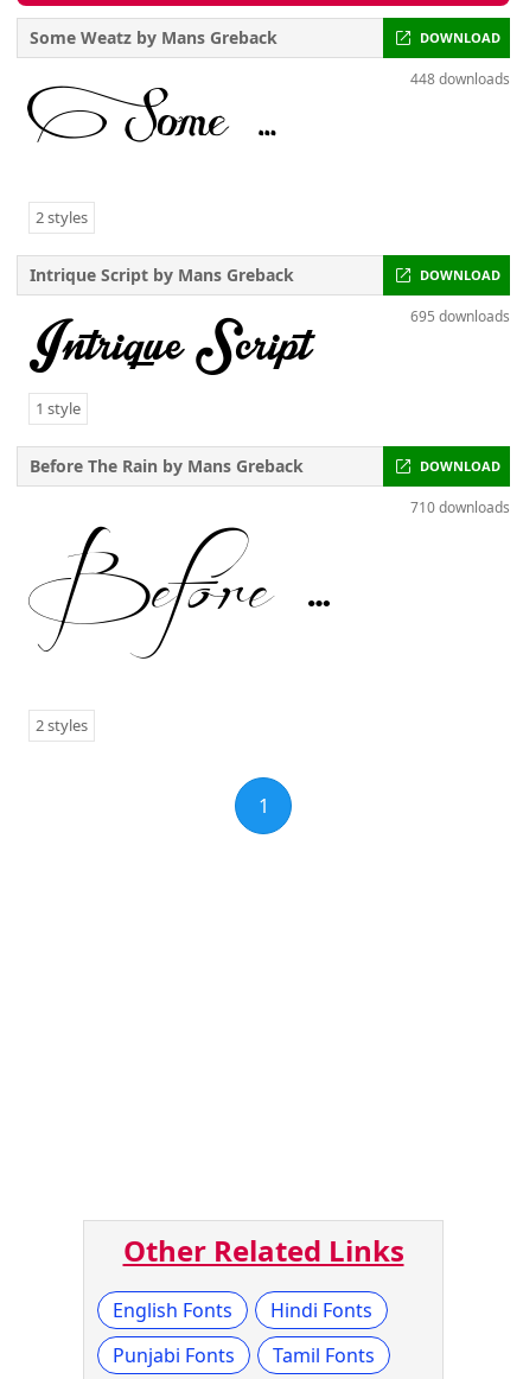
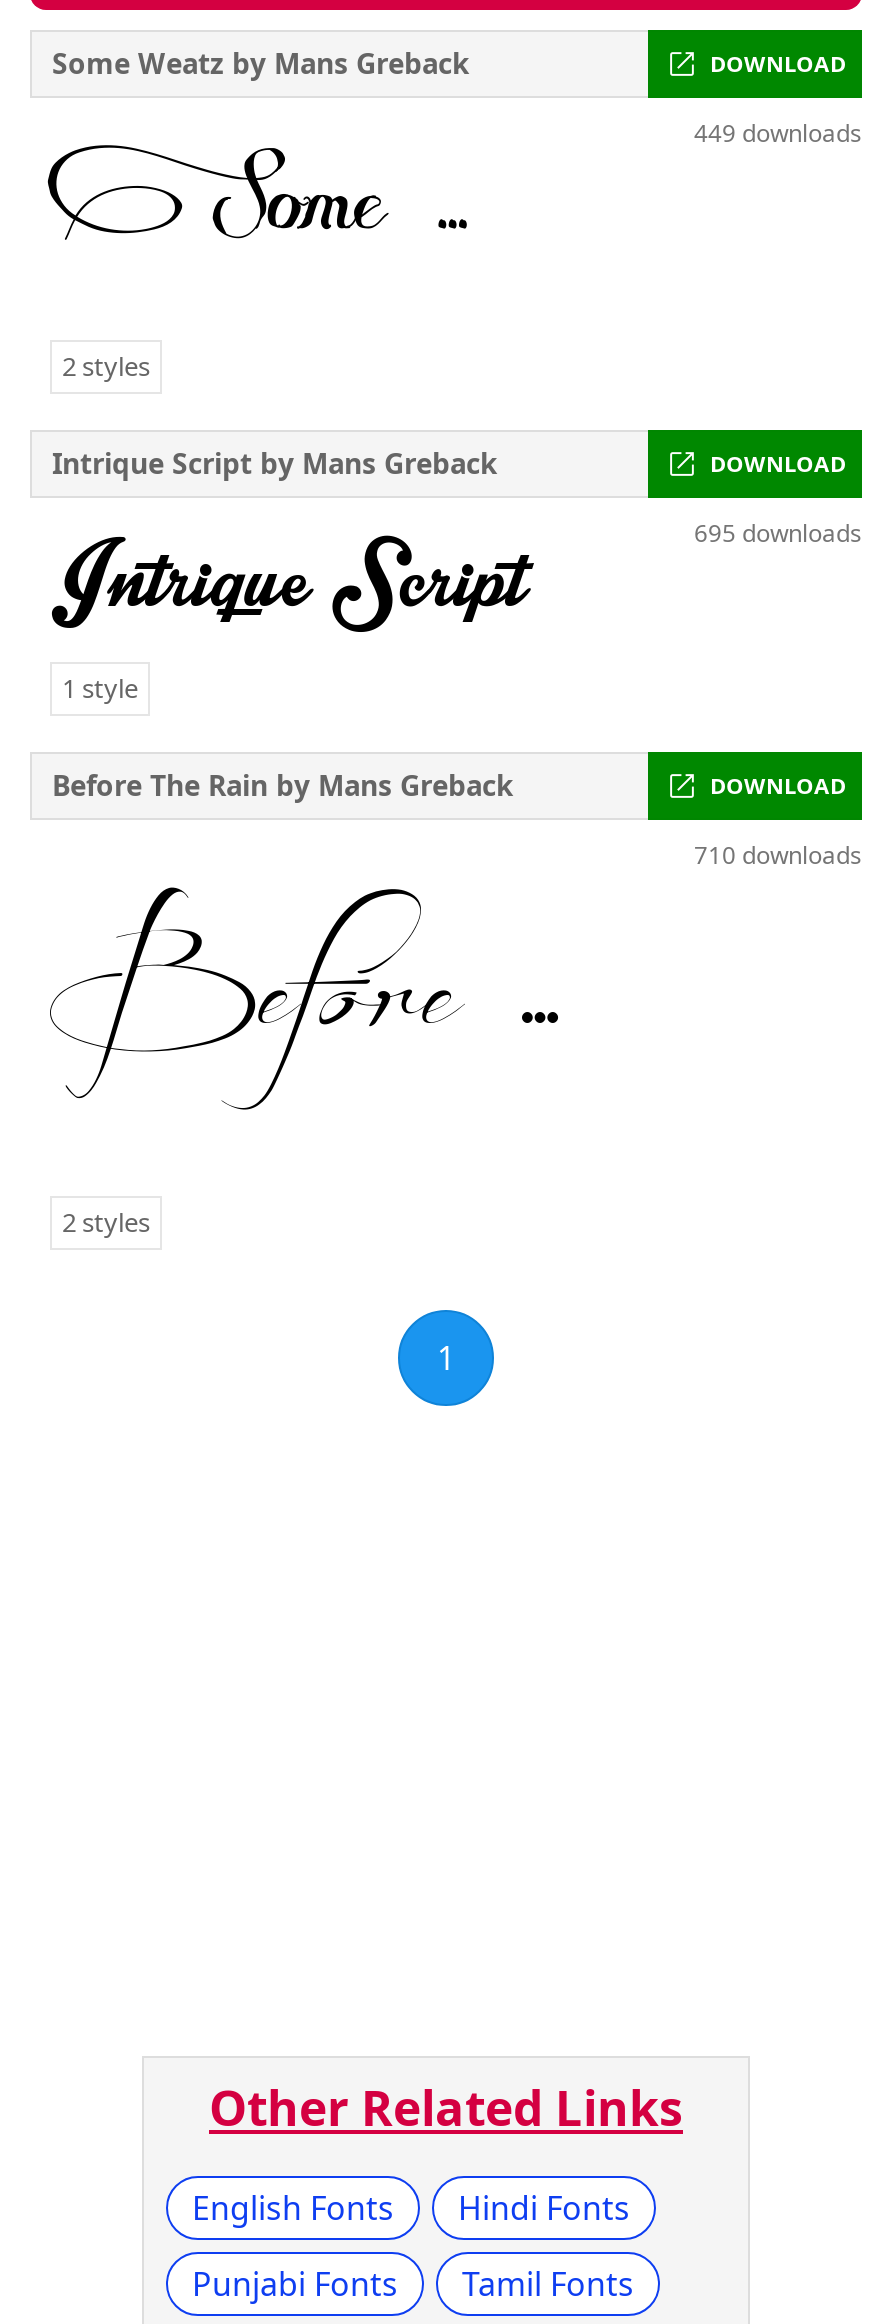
[410,69,510,89] 448 downloads -> [694,116,862,150] 449 downloads

